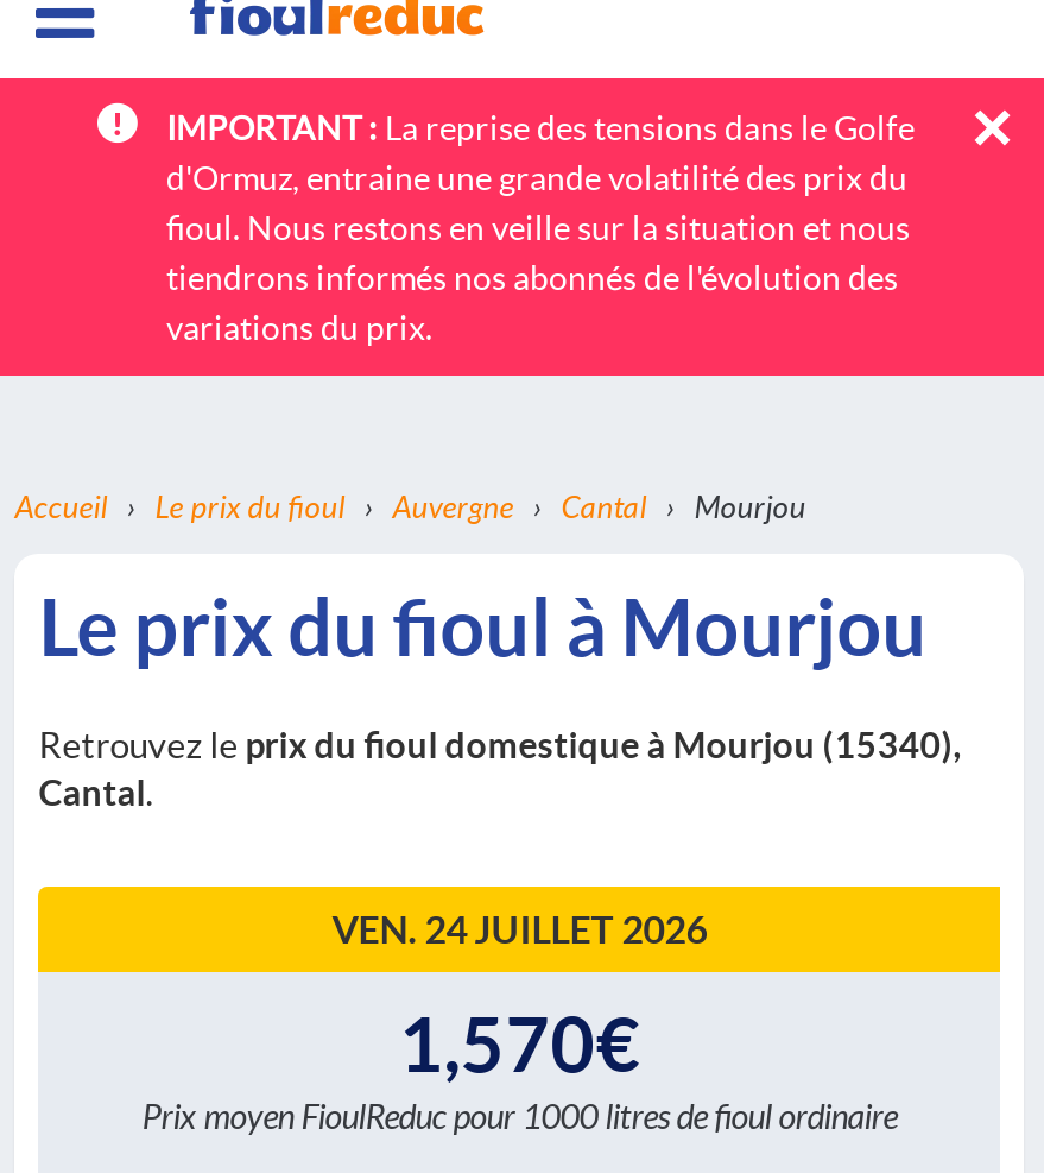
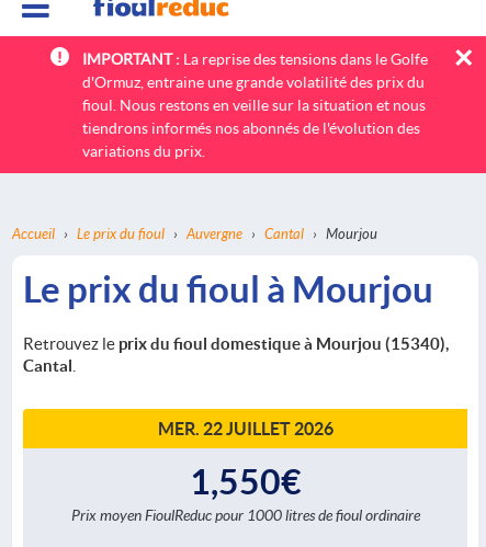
[332,906,707,951] VEN. 24 JUILLET 2026 -> [158,418,333,438] MER. 22 JUILLET 2026
[398,996,641,1089] 1,570€ -> [189,459,301,502] 1,550€

